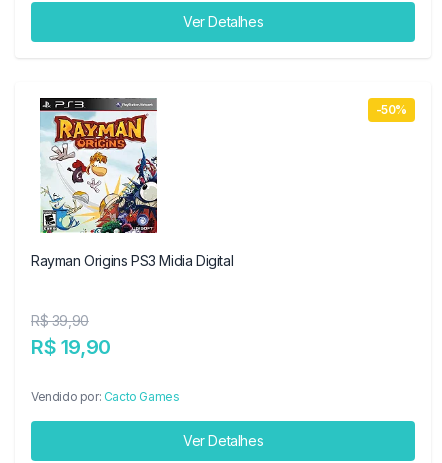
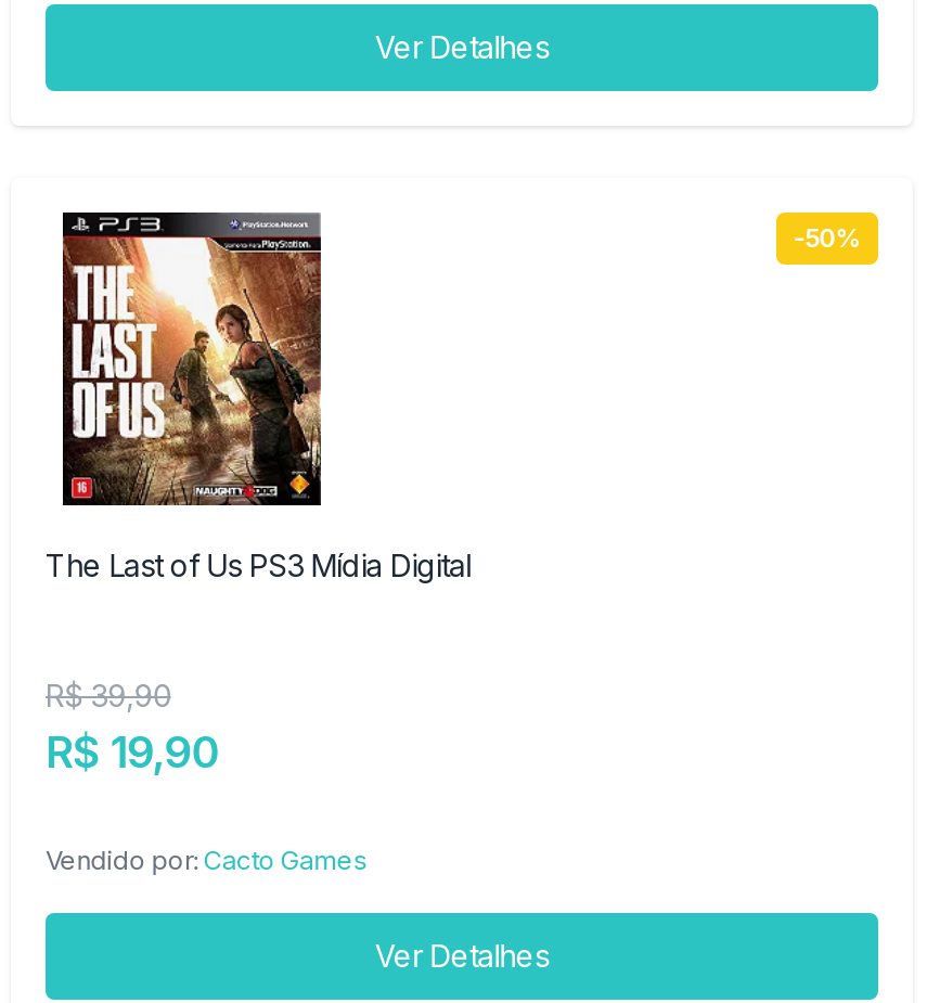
[31,104,233,269] [image] | Rayman Origins PS3 Midia Digital -> [46,236,471,583] [image] | The Last of Us PS3 Mídia Digital

